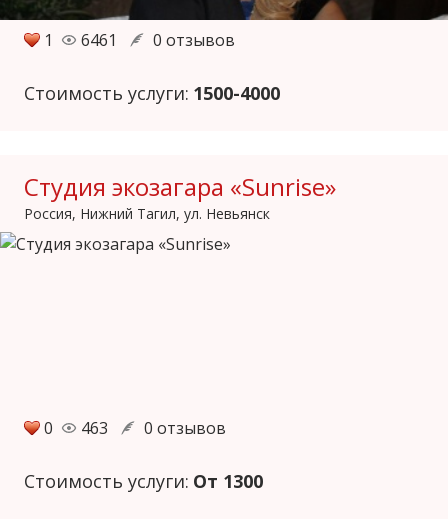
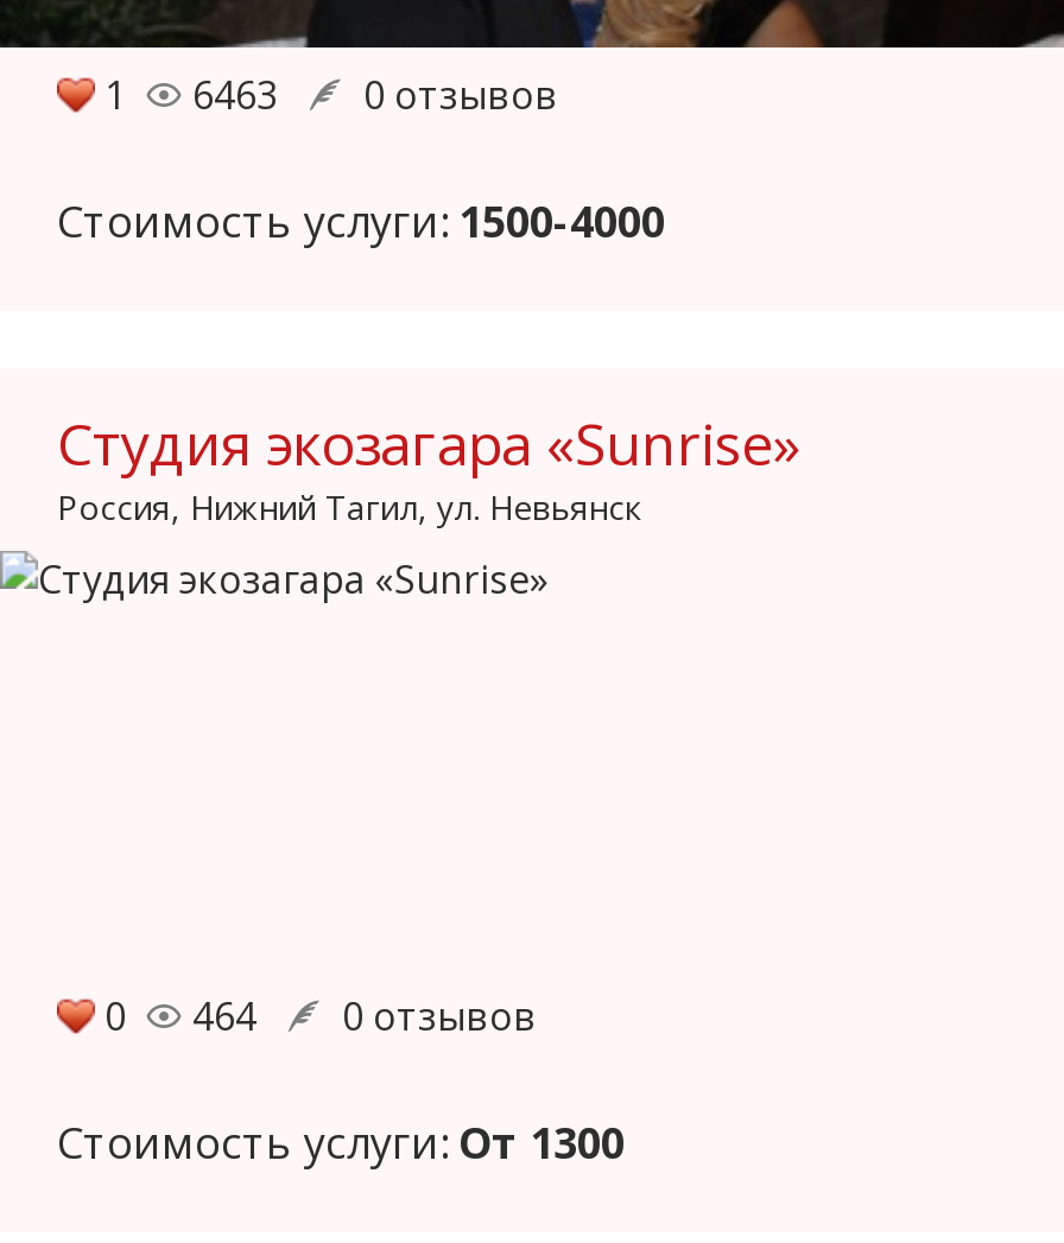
[44,29,235,51] 1 6461 0 отзывов -> [104,69,558,122] 1 6463 0 отзывов
[44,417,226,439] 0 463 0 отзывов -> [104,991,537,1043] 0 464 0 отзывов

